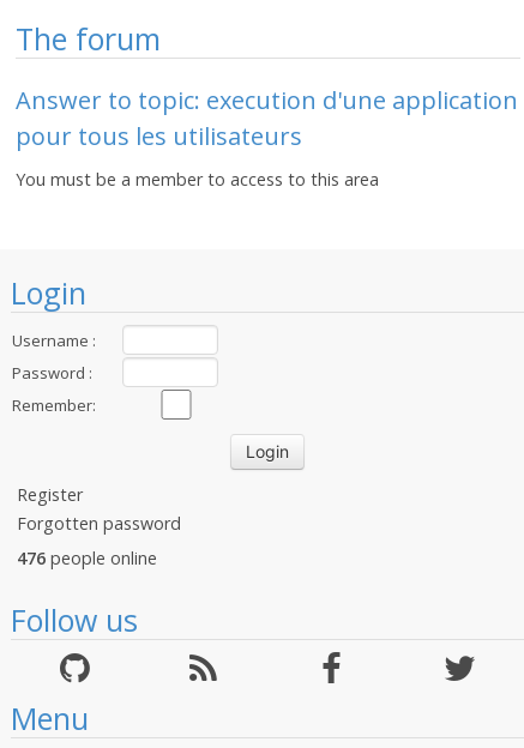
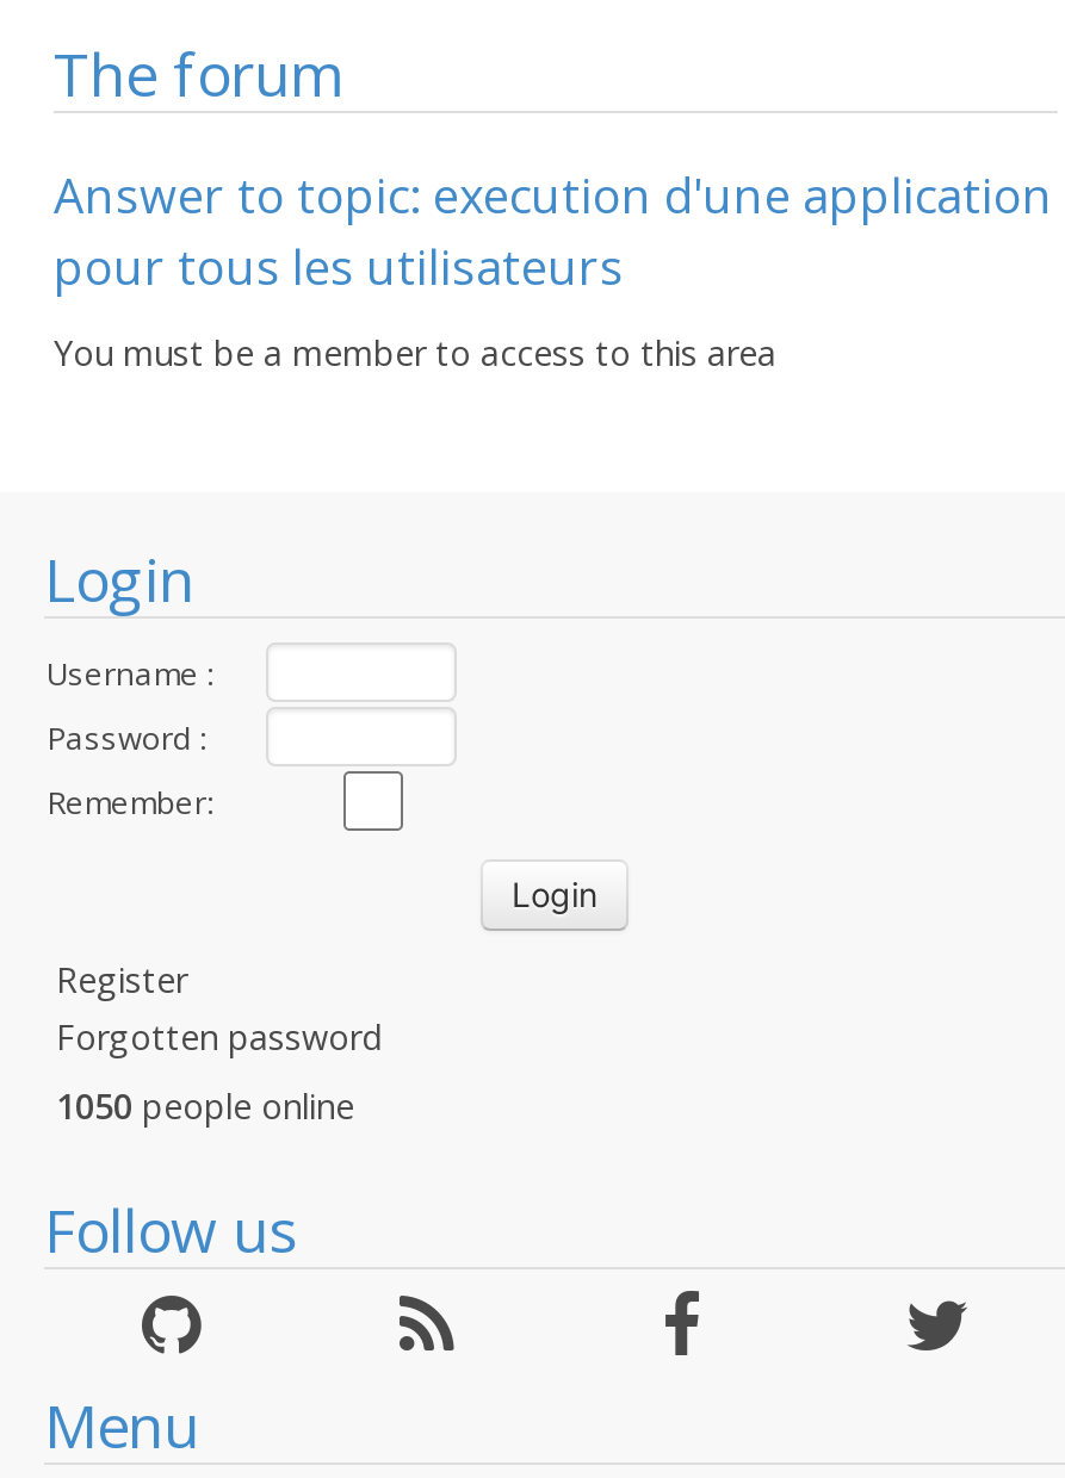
[17,547,157,569] 476 people online -> [56,1083,354,1129] 1050 people online

